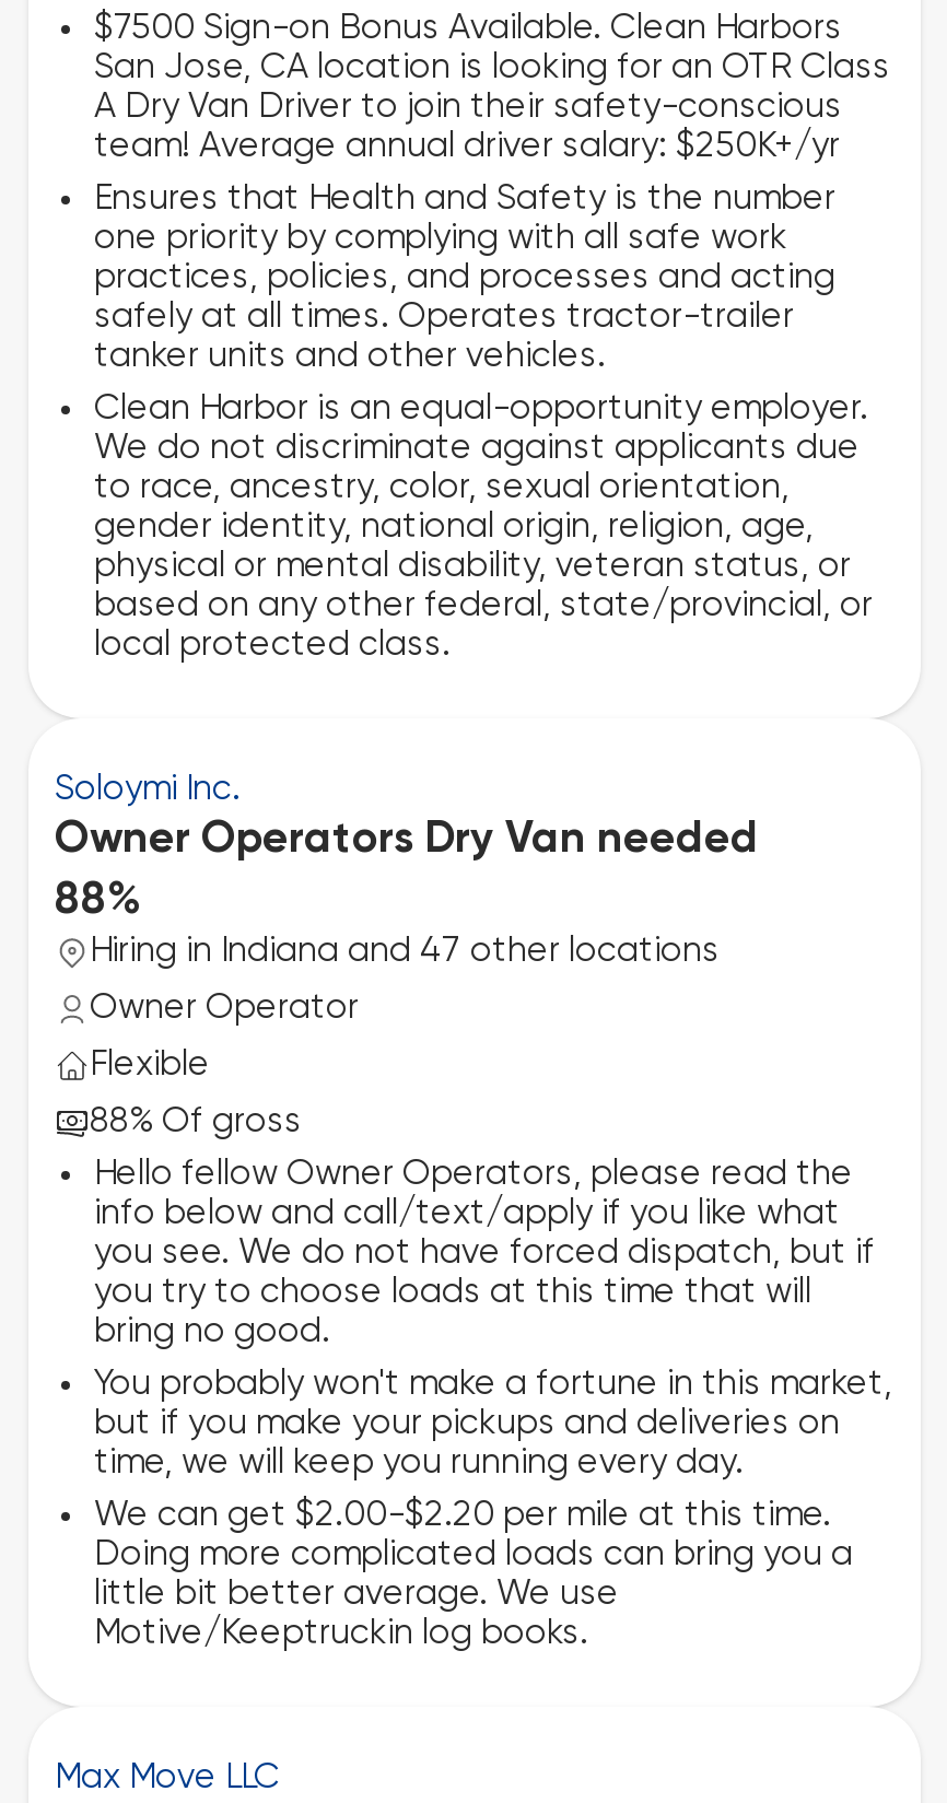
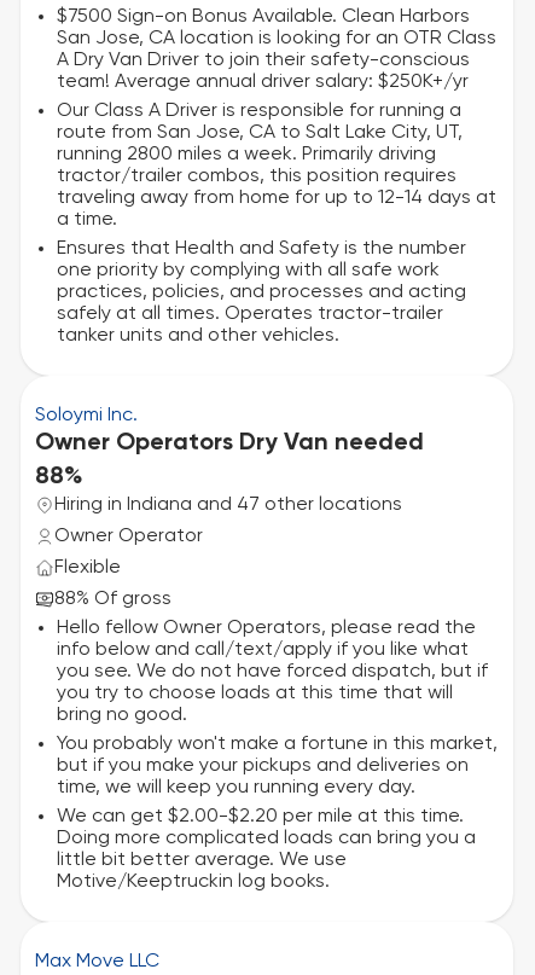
none -> [57,101,496,230] Our Class A Driver is responsible for running a | route from San Jose, CA to Salt Lake City, UT, | running 2800 miles a week. Primarily driving | tractor/trailer combos, this position requires | traveling away from home for up to 12-14 days at | a time.
moved [94,183,835,375] -> [57,239,466,346]: Ensures that Health and Safety is the number | one priority by complying with all safe work | practices, policies, and processes and acting | safely at all times. Operates tractor-trailer | tanker units and other vehicles.
[94,393,873,664] Clean Harbor is an equal-opportunity employer. | We do not discriminate against applicants due | to race, ancestry, color, sexual orientation, | gender identity, national origin, religion, age, | physical or mental disability, veteran status, or | based on any other federal, state/provincial, or | local protected class. -> none

